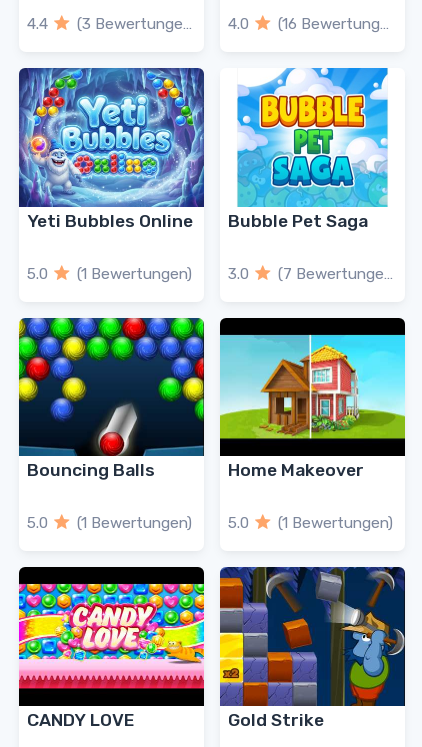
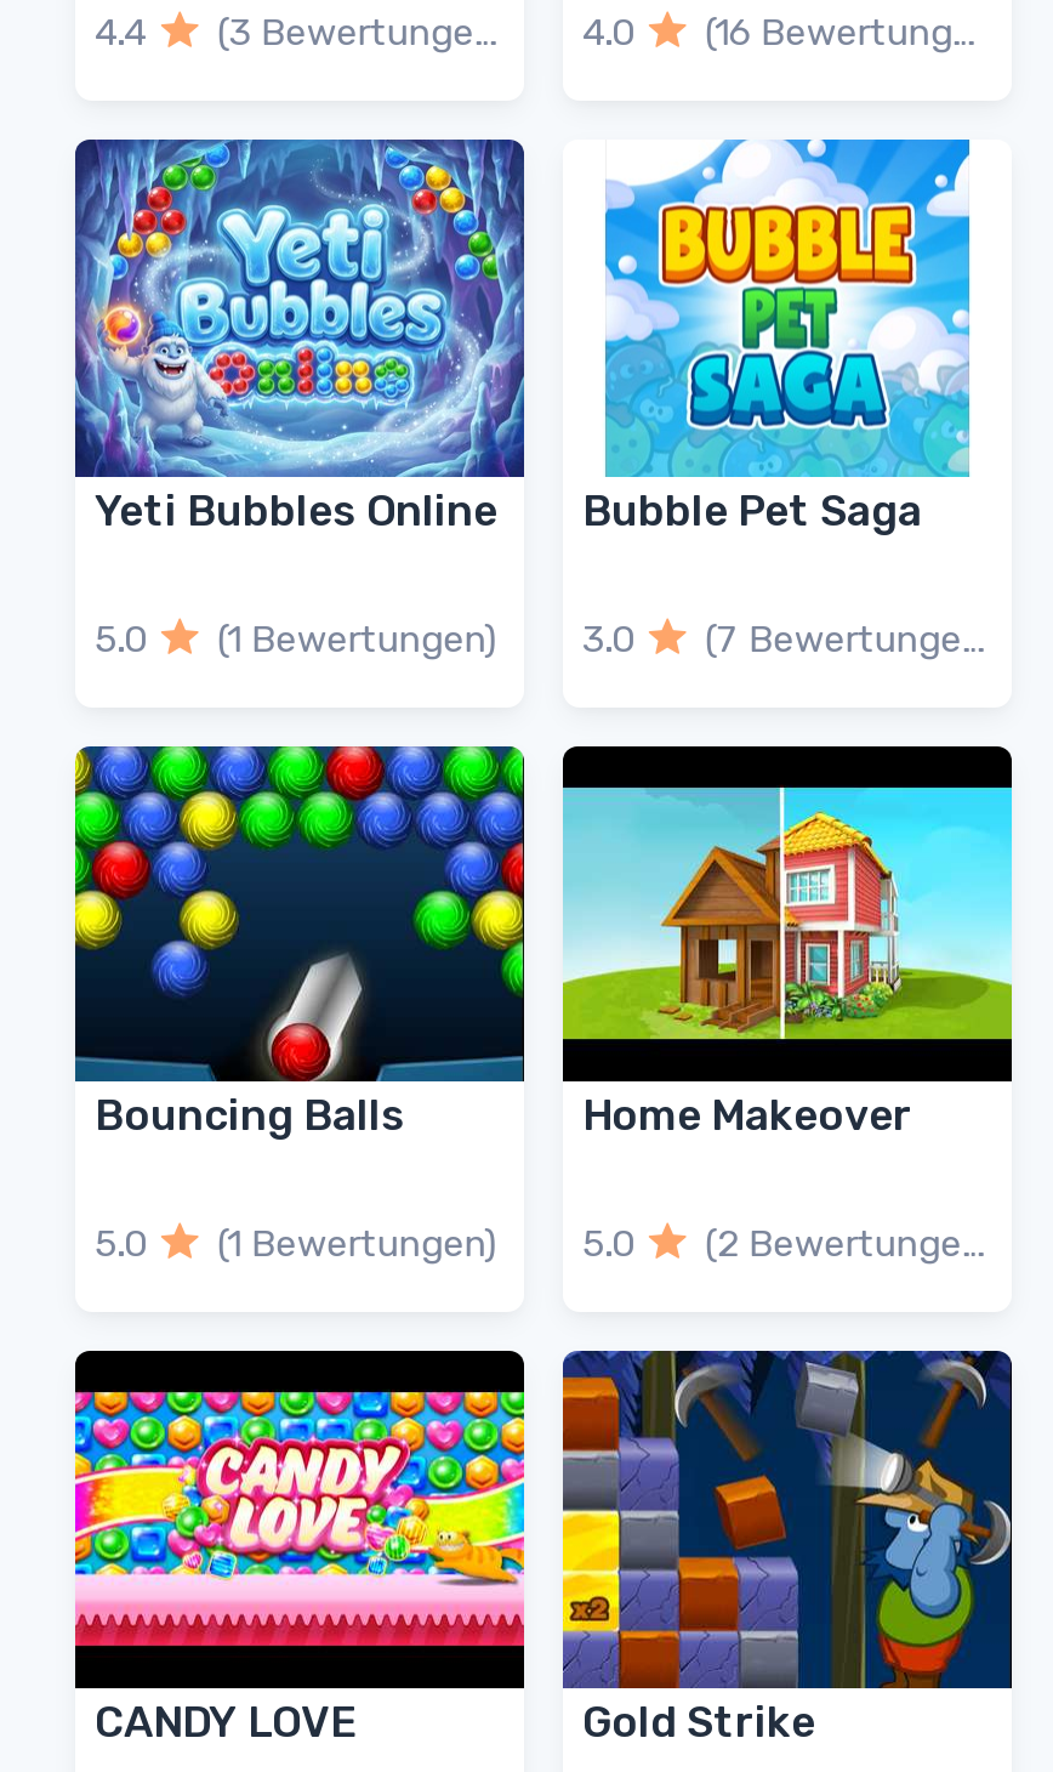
[27,514,393,532] 5.0 (1 Bewertungen) 5.0 (1 Bewertungen) -> [95,1223,962,1267] 5.0 (1 Bewertungen) 5.0 (2 Bewertungen)

